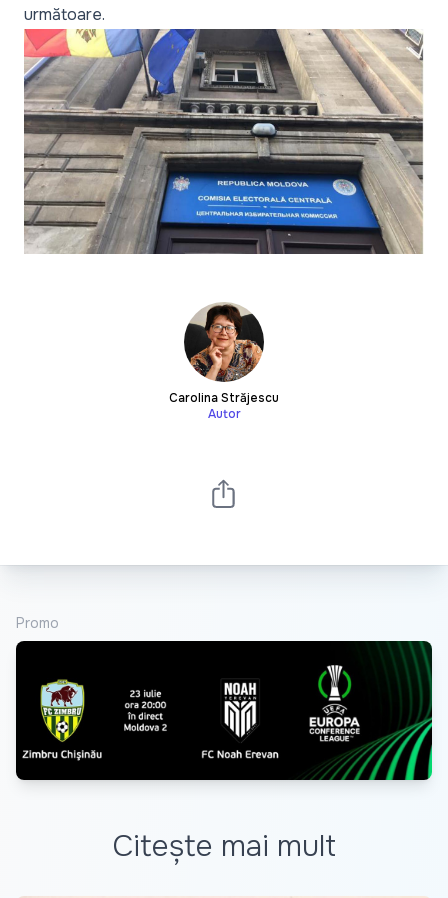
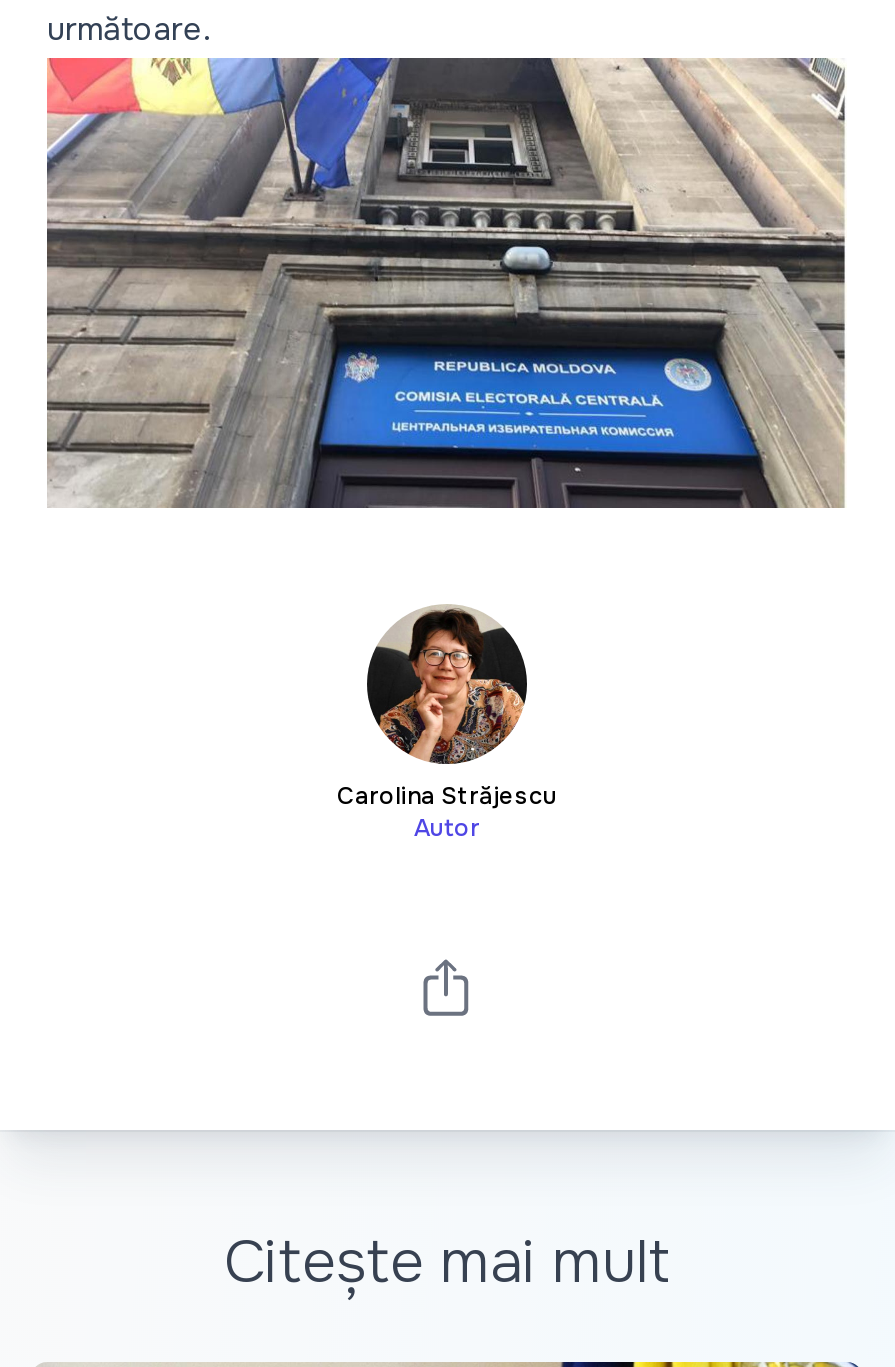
[16,614,59,632] Promo -> none
[15,640,433,781] [image] -> none

